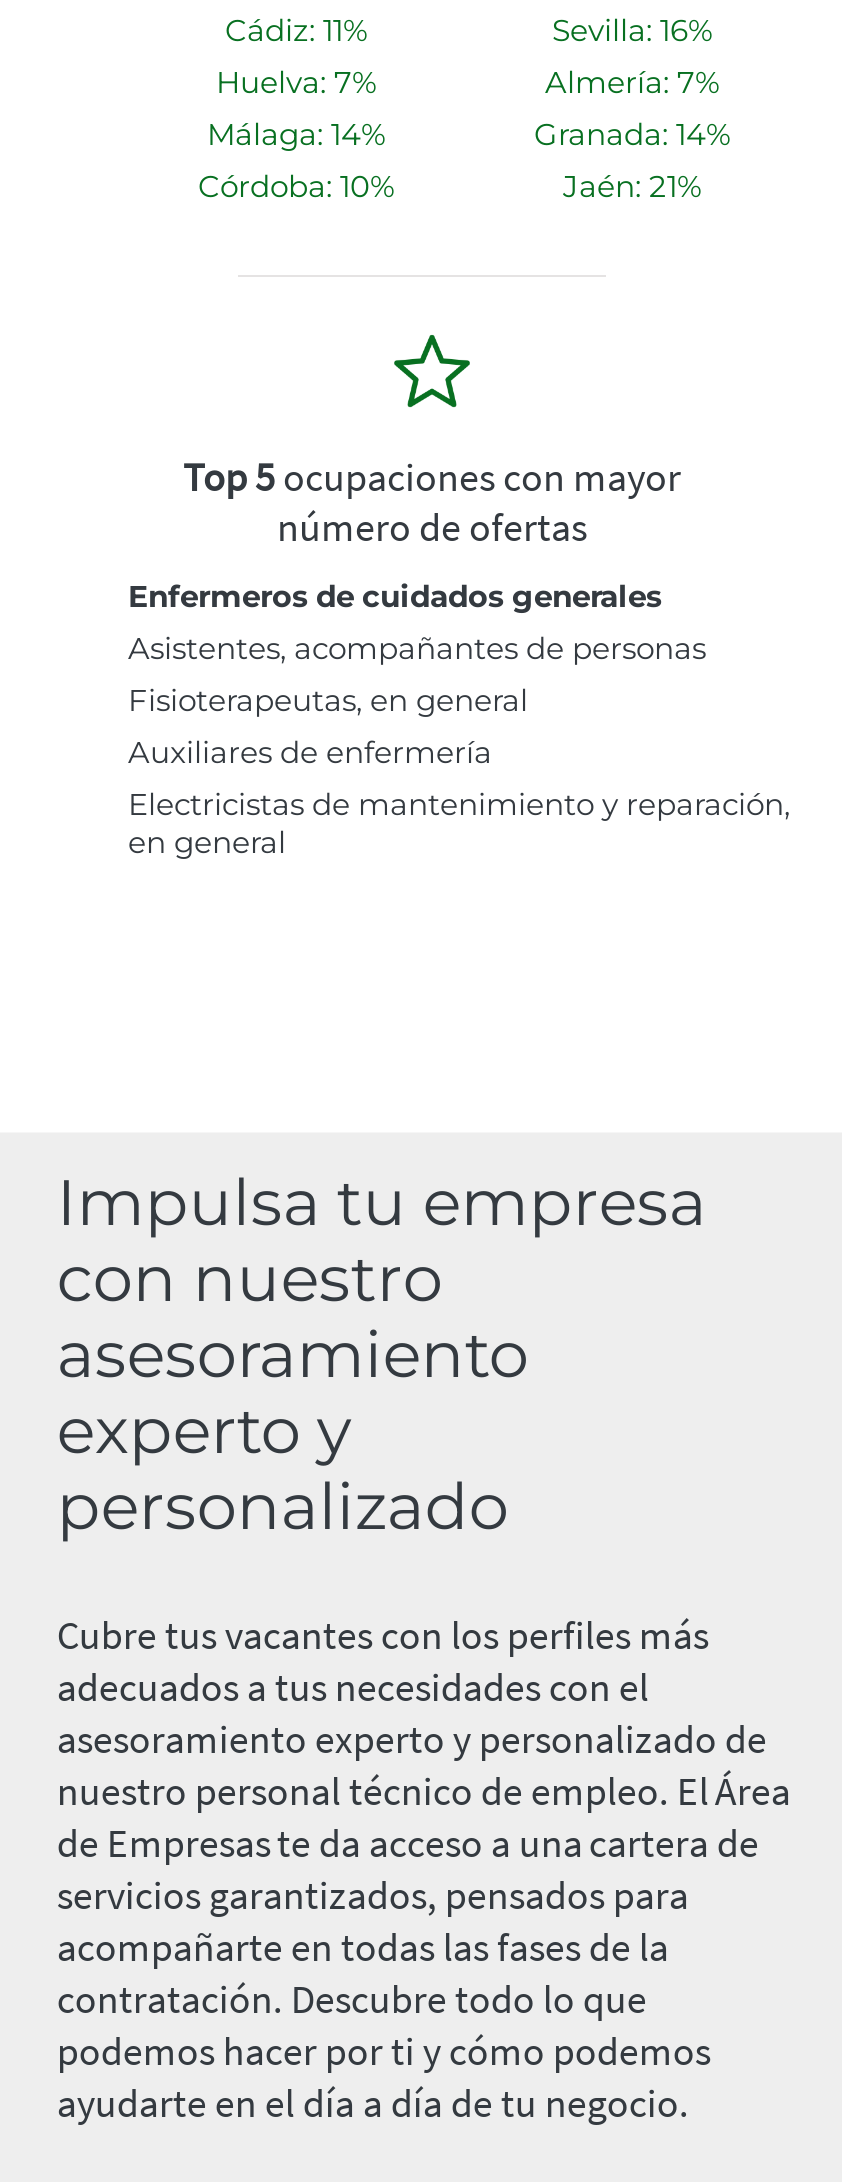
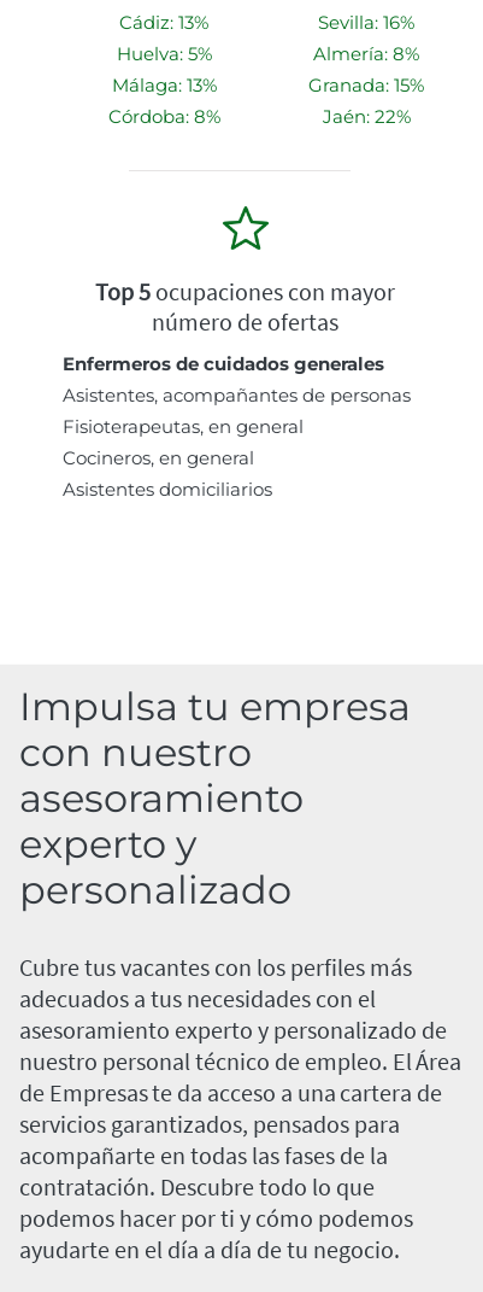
[225,11,367,49] Cádiz: 11% -> [119,11,208,34] Cádiz: 13%
[216,63,376,101] Huelva: 7% -> [116,42,211,65] Huelva: 5%
[545,63,719,101] Almería: 7% -> [313,42,419,65] Almería: 8%
[207,115,385,153] Málaga: 14% -> [111,73,216,96] Málaga: 13%
[534,115,730,153] Granada: 14% -> [308,73,424,96] Granada: 15%
[198,167,394,205] Córdoba: 10% -> [108,105,220,128] Córdoba: 8%
[563,167,701,205] Jaén: 21% -> [322,105,410,128] Jaén: 22%
[128,733,790,861] Auxiliares de enfermería | Electricistas de mantenimiento y reparación, | en general -> [63,446,272,500] Cocineros, en general | Asistentes domiciliarios

